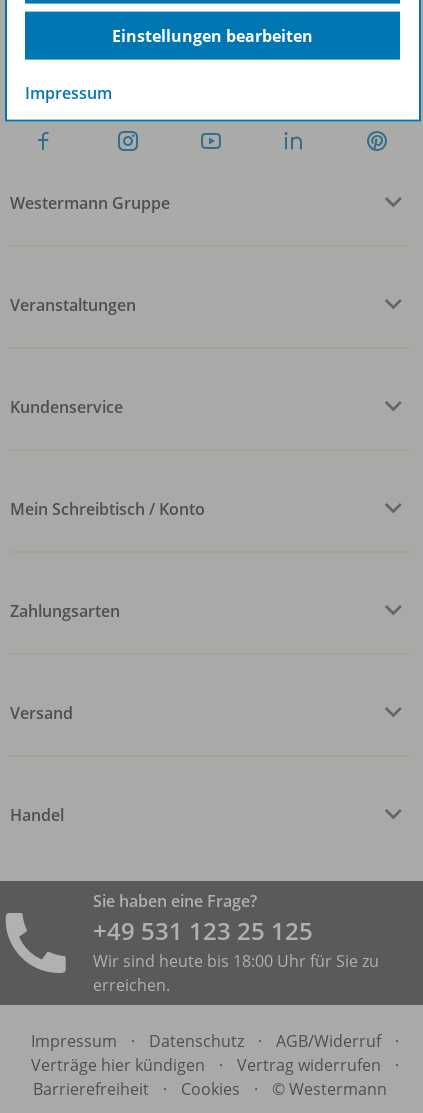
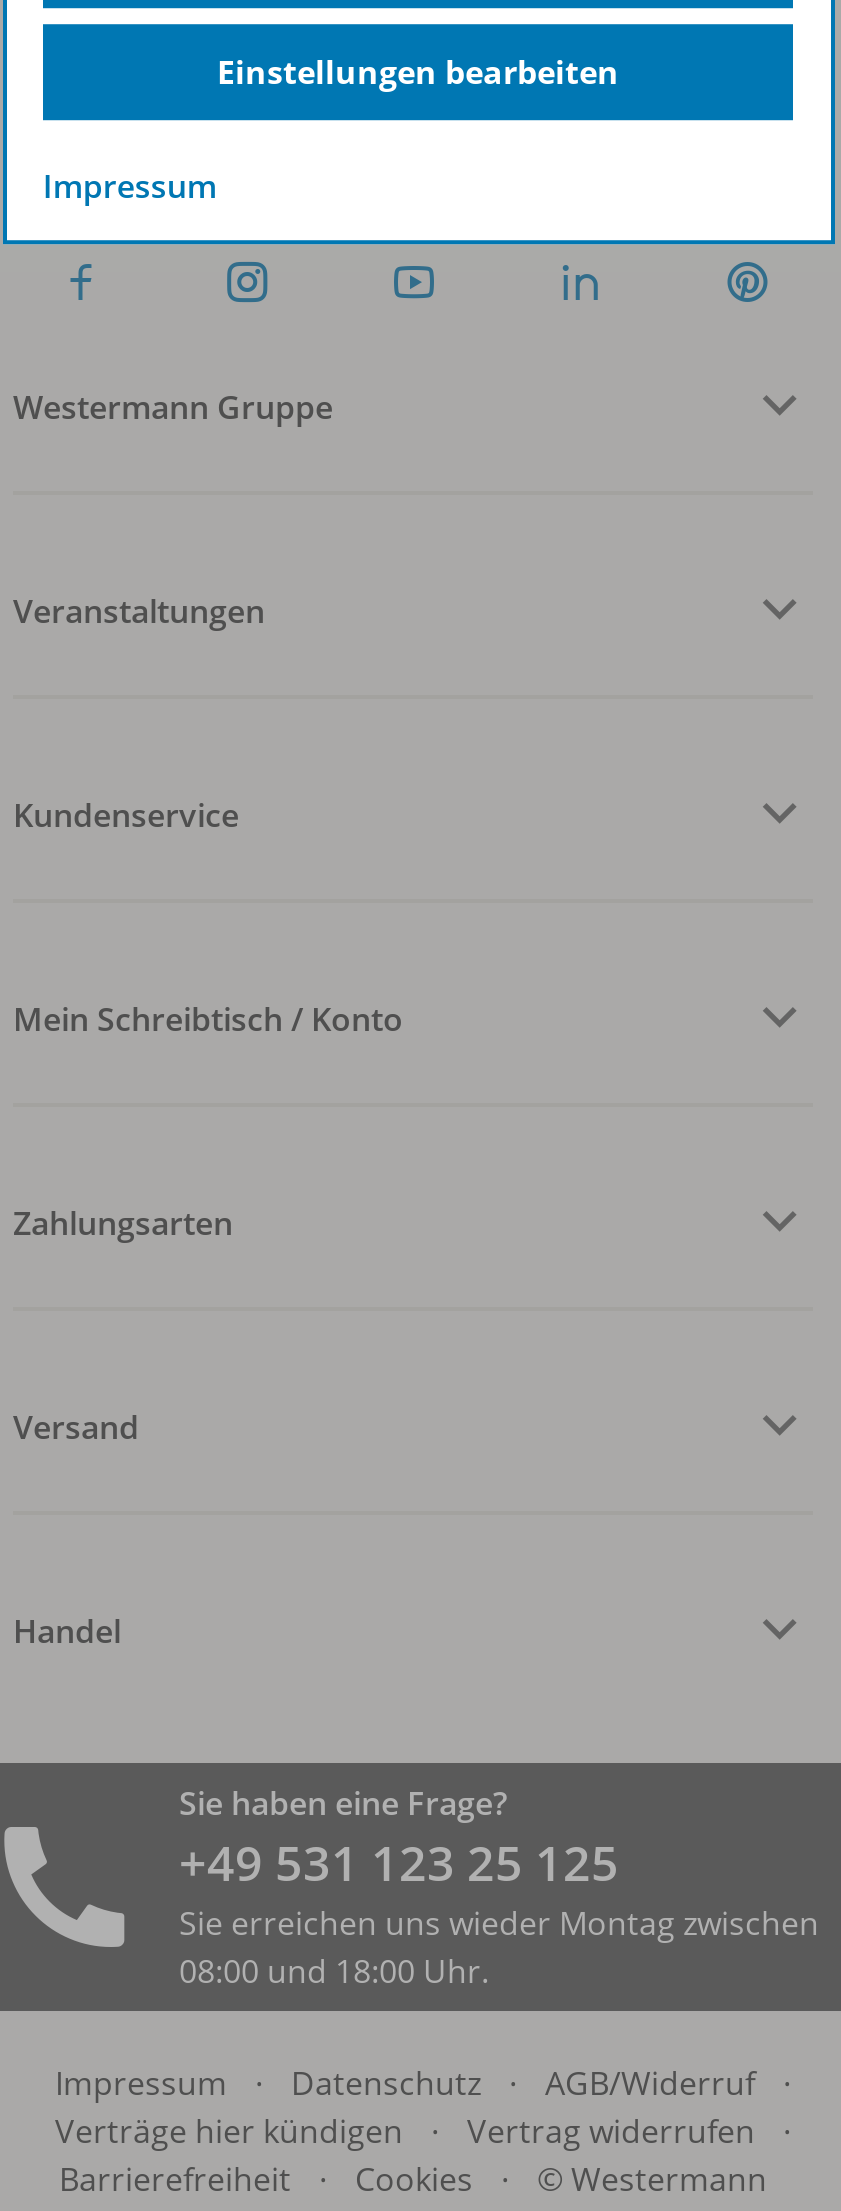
[93,950,379,996] Wir sind heute bis 18:00 Uhr für Sie zu | erreichen. -> [179,1900,819,1992] Sie erreichen uns wieder Montag zwischen | 08:00 und 18:00 Uhr.

